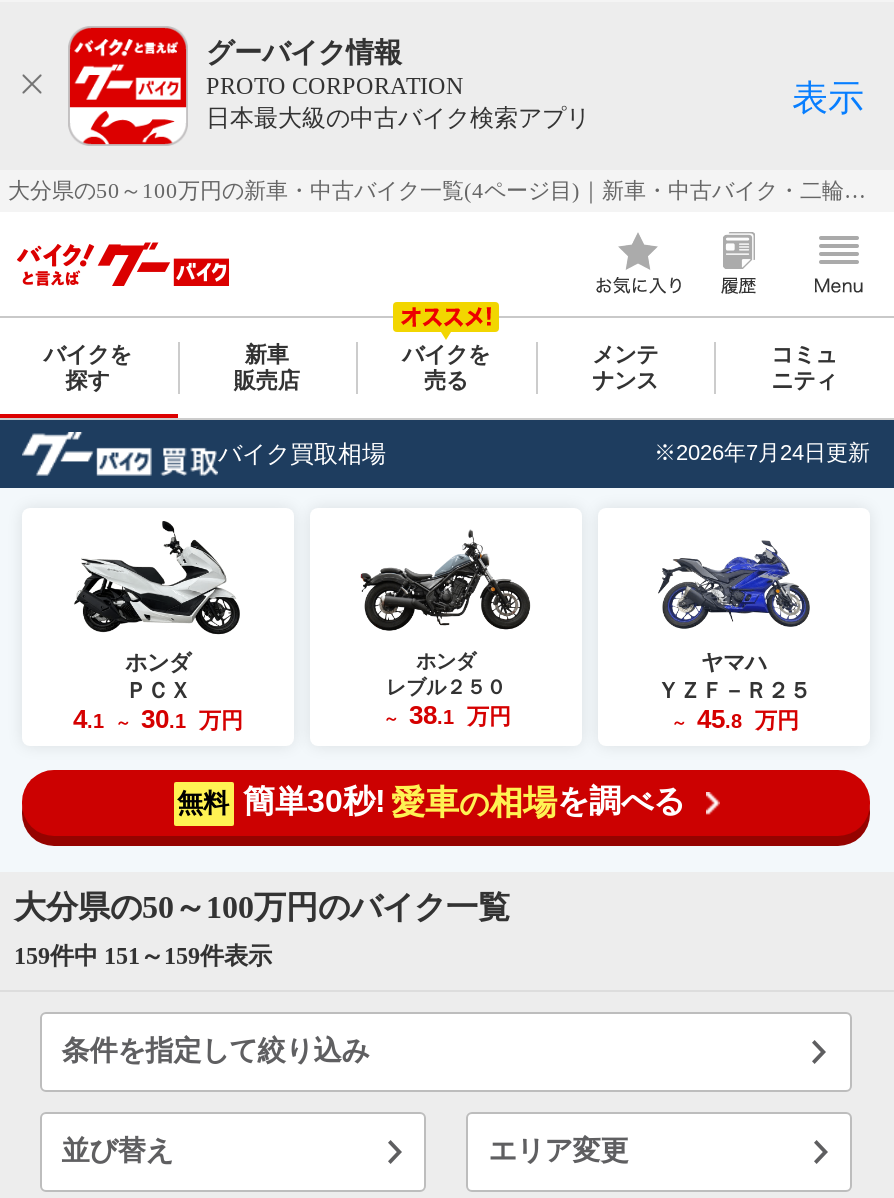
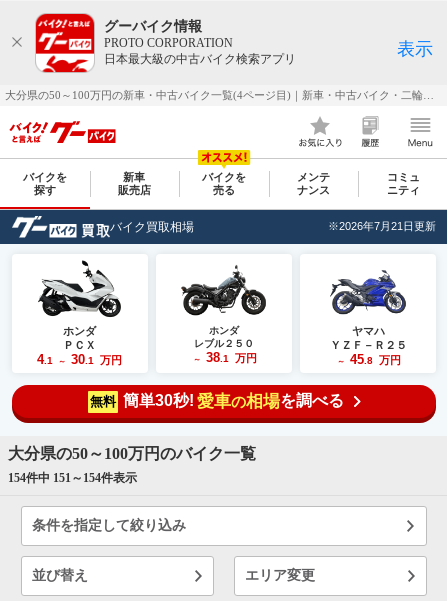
[654,441,870,465] ※2026年7月24日更新 -> [328,220,436,232] ※2026年7月21日更新
[14,942,272,970] 159件中 151～159件表示 -> [8,471,137,485] 154件中 151～154件表示

